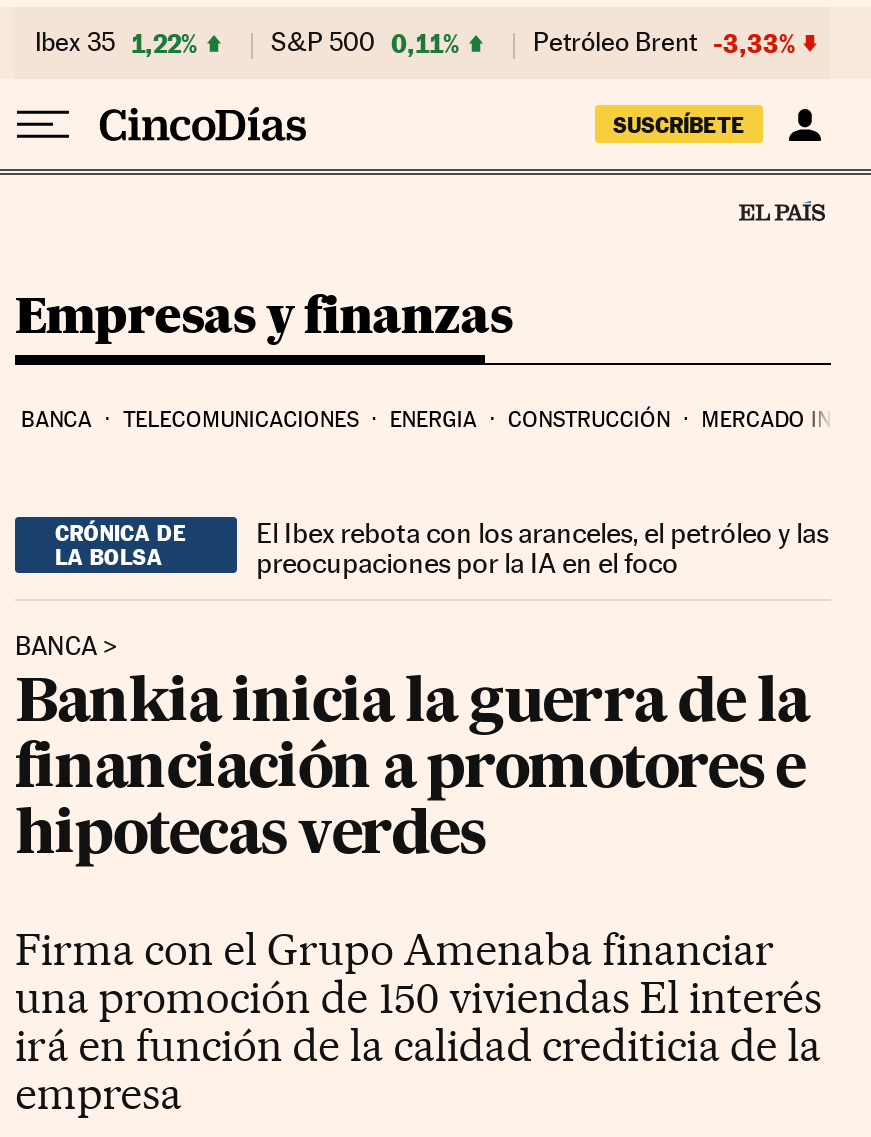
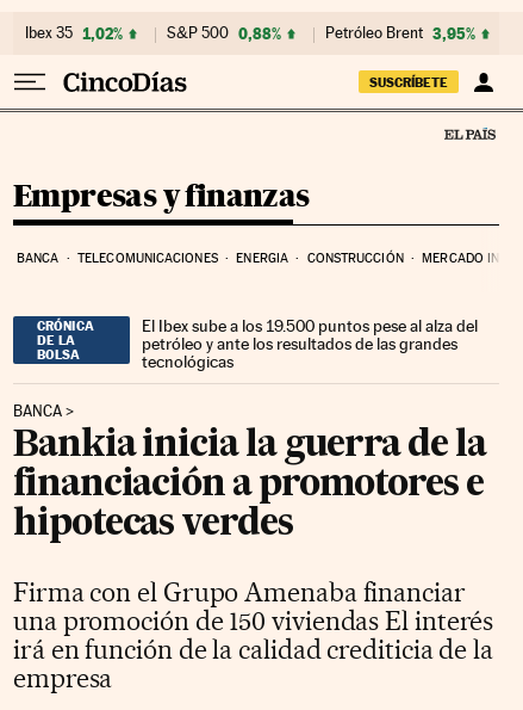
[35,27,197,59] Ibex 35 1,22% -> [25,24,123,43] Ibex 35 1,02%
[271,27,459,59] S&P 500 0,11% -> [167,24,281,43] S&P 500 0,88%
[533,27,795,59] Petróleo Brent -3,33% -> [325,24,475,43] Petróleo Brent 3,95%
[256,516,828,578] El Ibex rebota con los aranceles, el petróleo y las | preocupaciones por la IA en el foco -> [142,316,478,371] El Ibex sube a los 19.500 puntos pese al alza del | petróleo y ante los resultados de las grandes | tecnológicas

